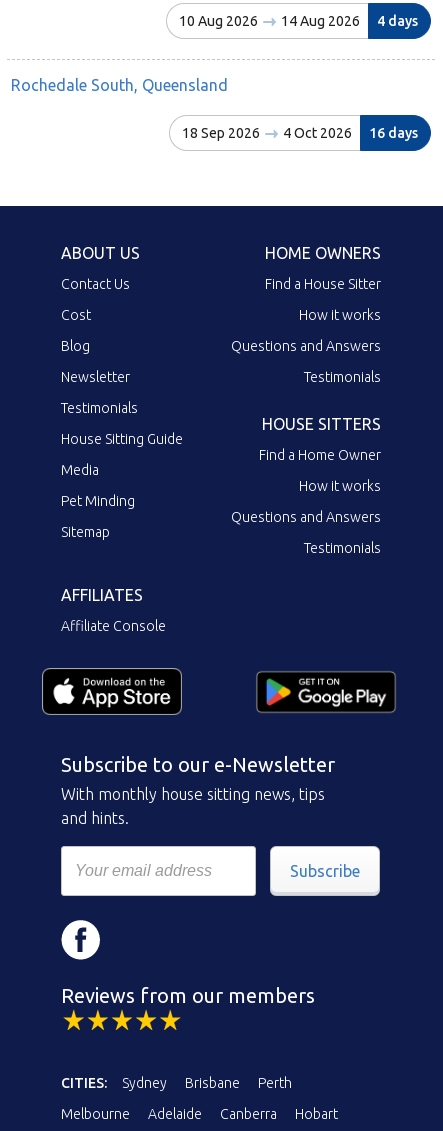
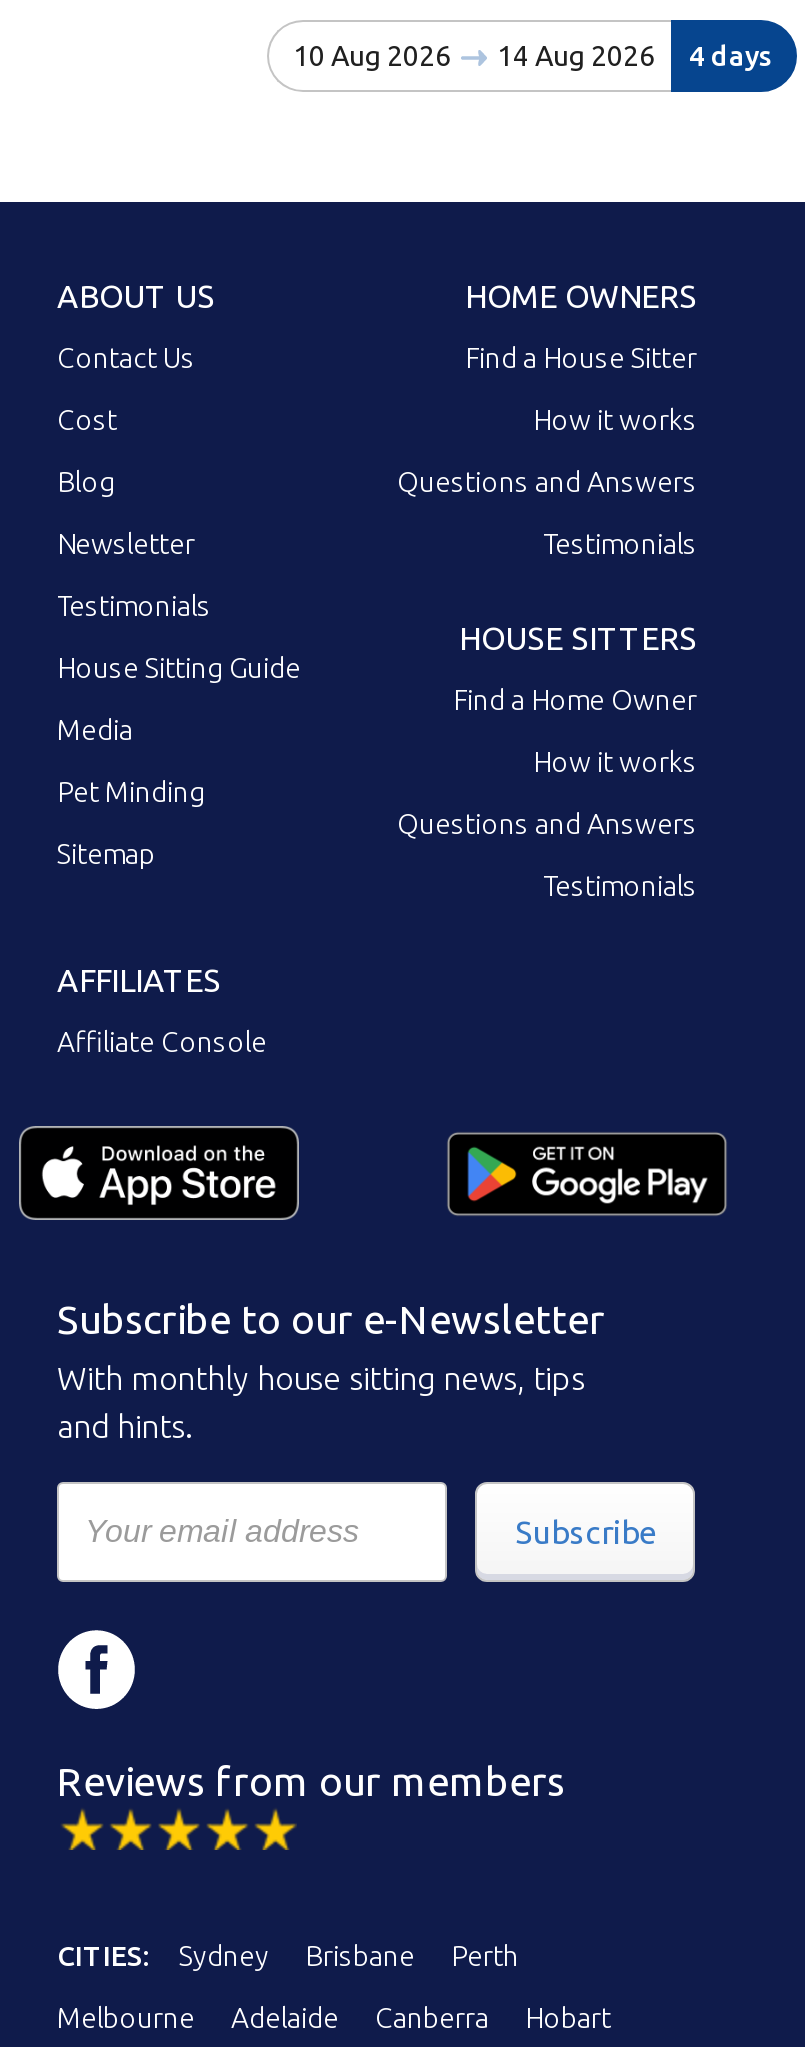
[11,76,418,141] Rochedale South, Queensland | 18 Sep 2026 | 4 Oct 2026 | 16 days -> none

